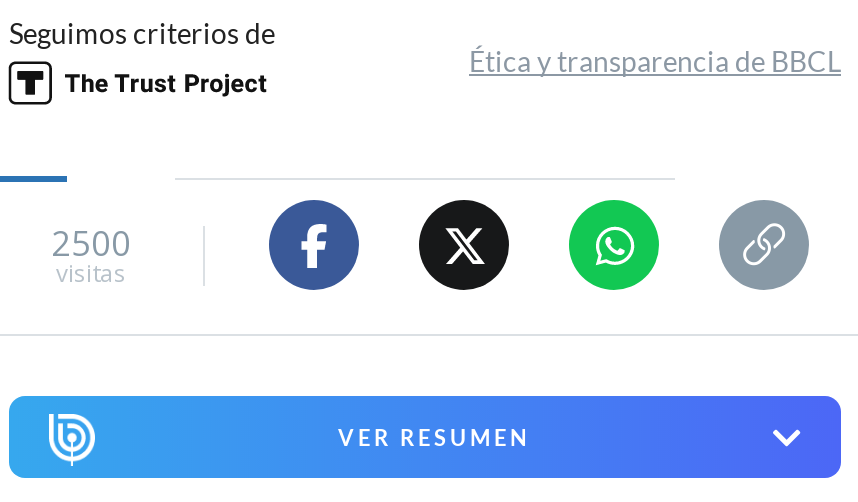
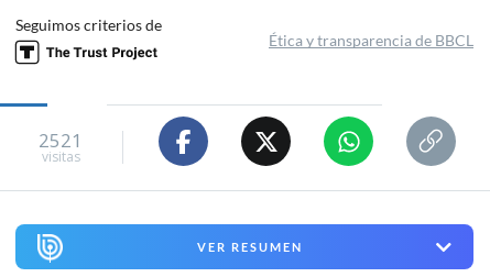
[51,220,131,266] 2500 -> [39,128,83,153] 2521

